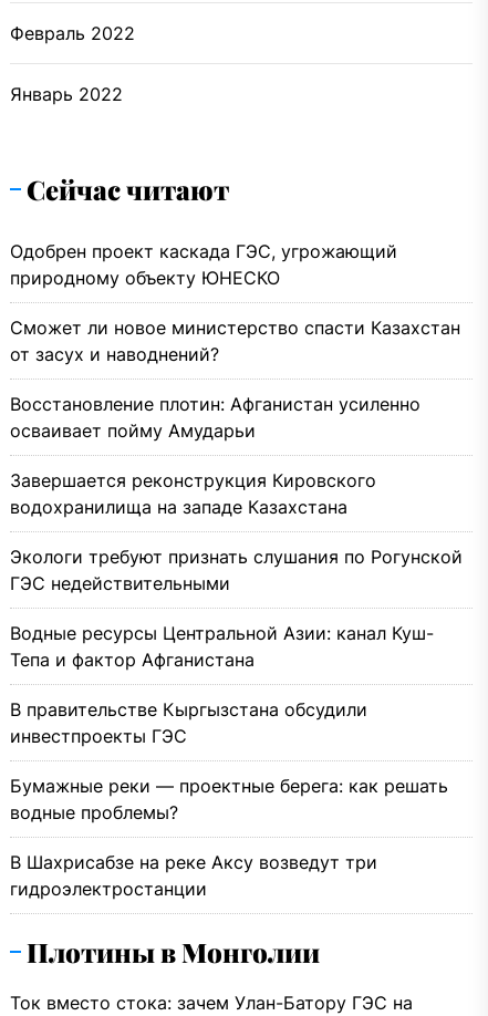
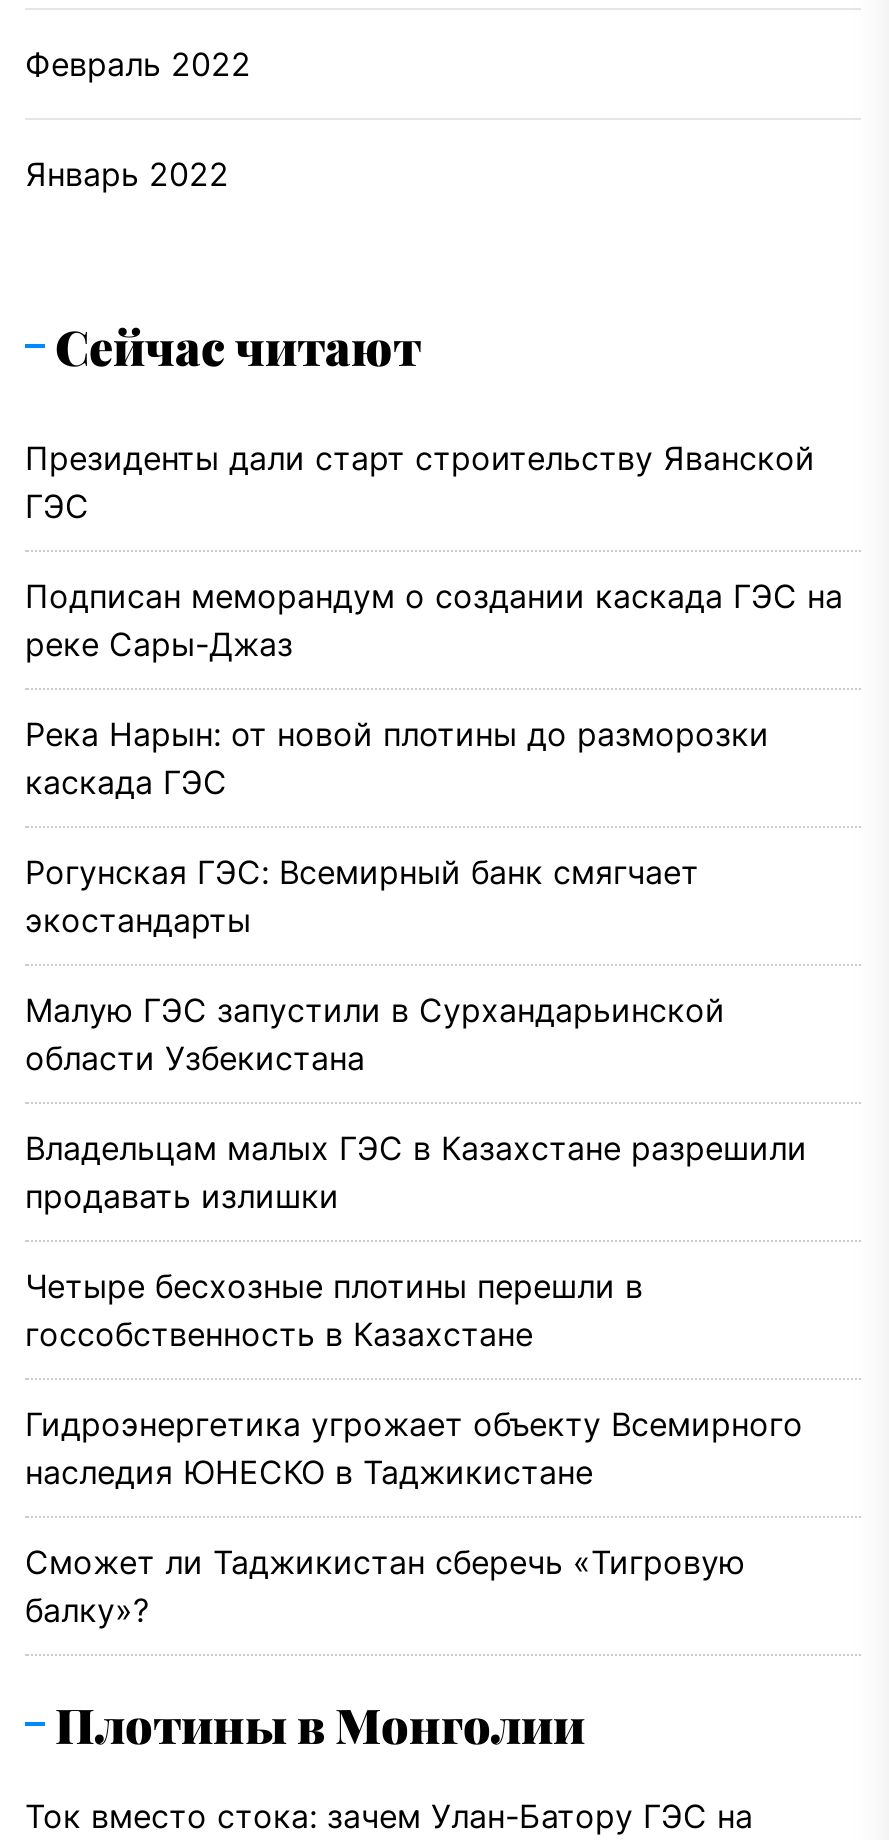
[10,240,397,288] Одобрен проект каскада ГЭС, угрожающий | природному объекту ЮНЕСКО -> [25,437,815,525] Президенты дали старт строительству Яванской | ГЭС
[10,316,460,365] Сможет ли новое министерство спасти Казахстан | от засух и наводнений? -> [25,575,843,663] Подписан меморандум о создании каскада ГЭС на | реке Сары-Джаз
[10,392,420,441] Восстановление плотин: Афганистан усиленно | осваивает пойму Амударьи -> [25,713,769,801] Река Нарын: от новой плотины до разморозки | каскада ГЭС
[10,469,376,517] Завершается реконструкция Кировского | водохранилища на западе Казахстана -> [25,851,699,939] Рогунская ГЭС: Всемирный банк смягчает | экостандарты
[10,545,463,594] Экологи требуют признать слушания по Рогунской | ГЭС недействительными -> [25,989,725,1077] Малую ГЭС запустили в Сурхандарьинской | области Узбекистана
[10,621,434,670] Водные ресурсы Центральной Азии: канал Куш- | Тепа и фактор Афганистана -> [25,1127,807,1215] Владельцам малых ГЭС в Казахстане разрешили | продавать излишки
[10,698,367,747] В правительстве Кыргызстана обсудили | инвестпроекты ГЭС -> [25,1265,643,1353] Четыре бесхозные плотины перешли в | госсобственность в Казахстане
[10,774,448,823] Бумажные реки — проектные берега: как решать | водные проблемы? -> [25,1403,803,1491] Гидроэнергетика угрожает объекту Всемирного | наследия ЮНЕСКО в Таджикистане
[10,851,377,899] В Шахрисабзе на реке Аксу возведут три | гидроэлектростанции -> [25,1541,745,1629] Сможет ли Таджикистан сберечь «Тигровую | балку»?

